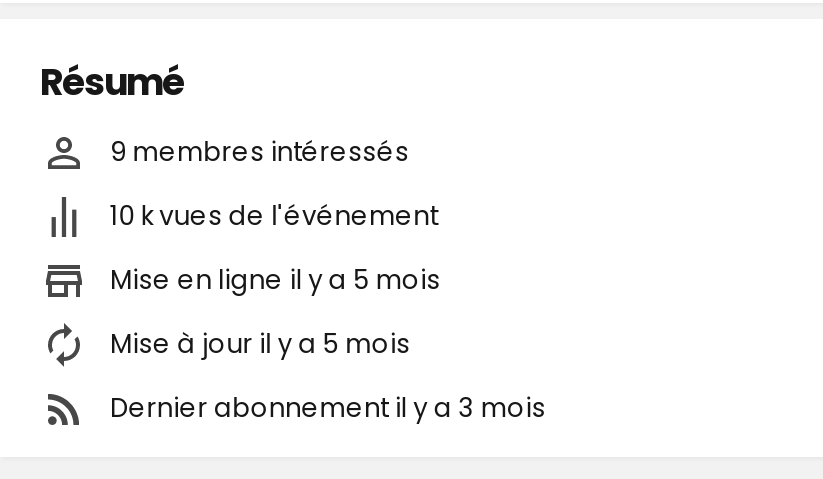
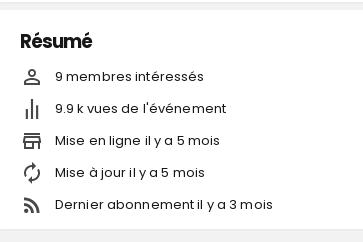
[110,197,438,235] 10 kvues de l'événement -> [55,99,226,118] 9.9 kvues de l'événement

